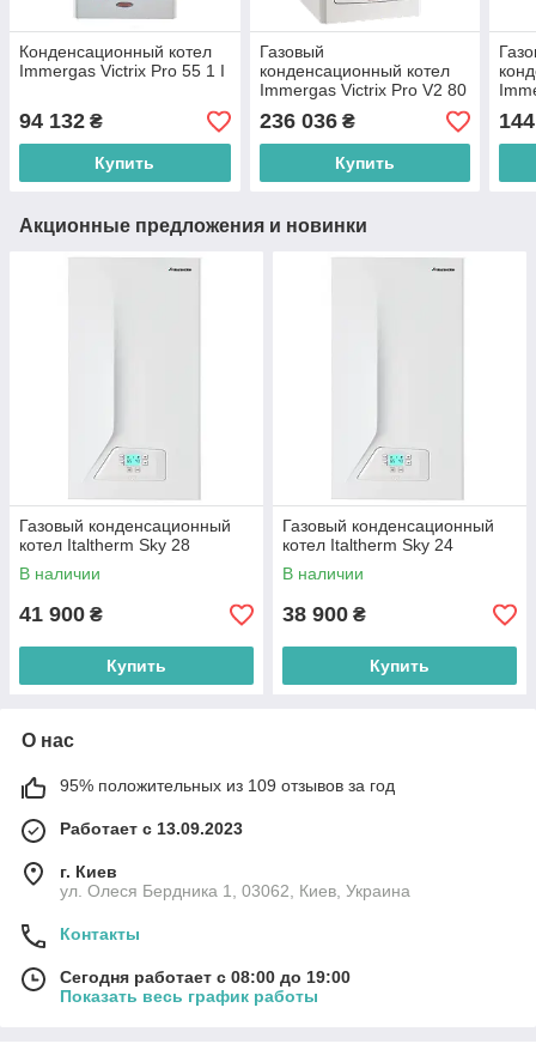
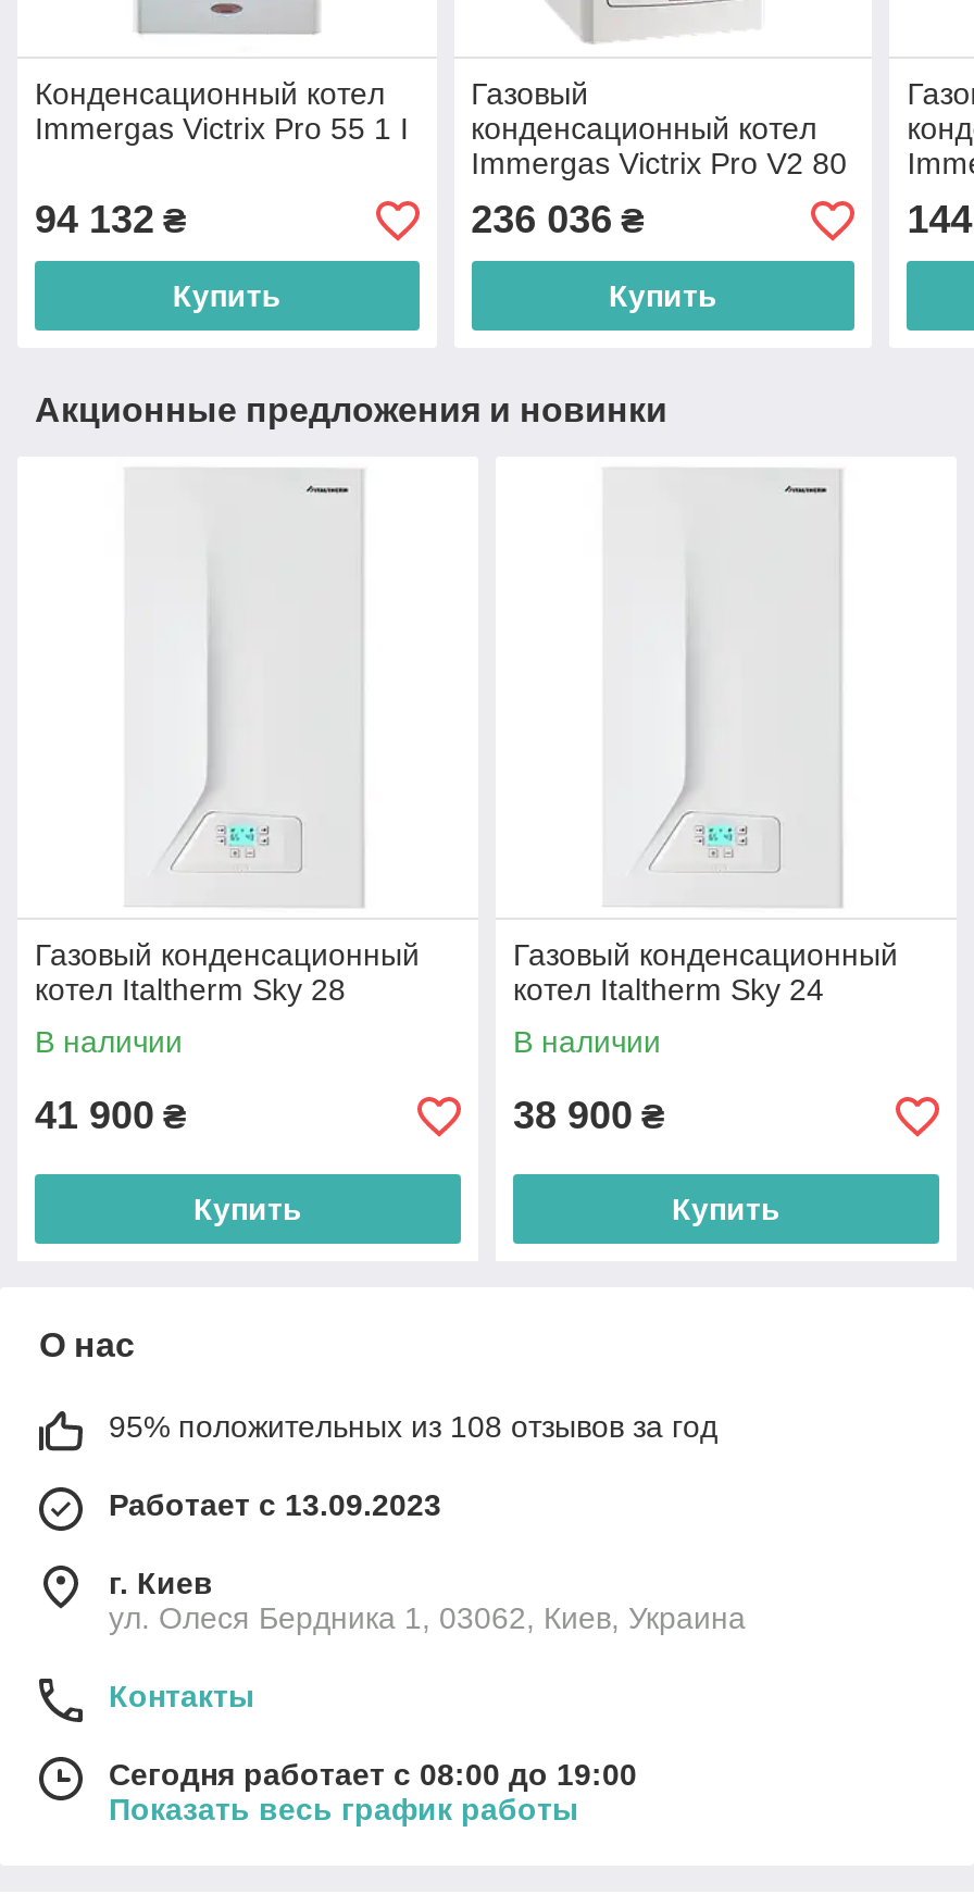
[60,776,395,795] 95% положительных из 109 отзывов за год -> [109,1410,717,1445] 95% положительных из 108 отзывов за год

